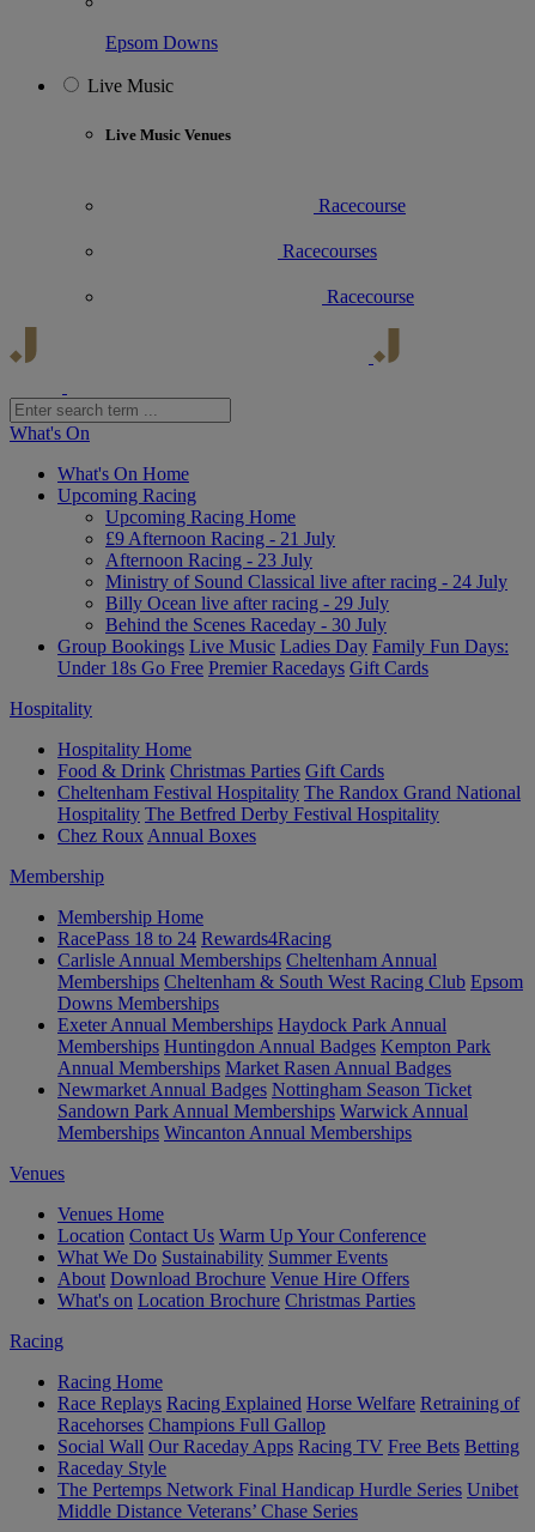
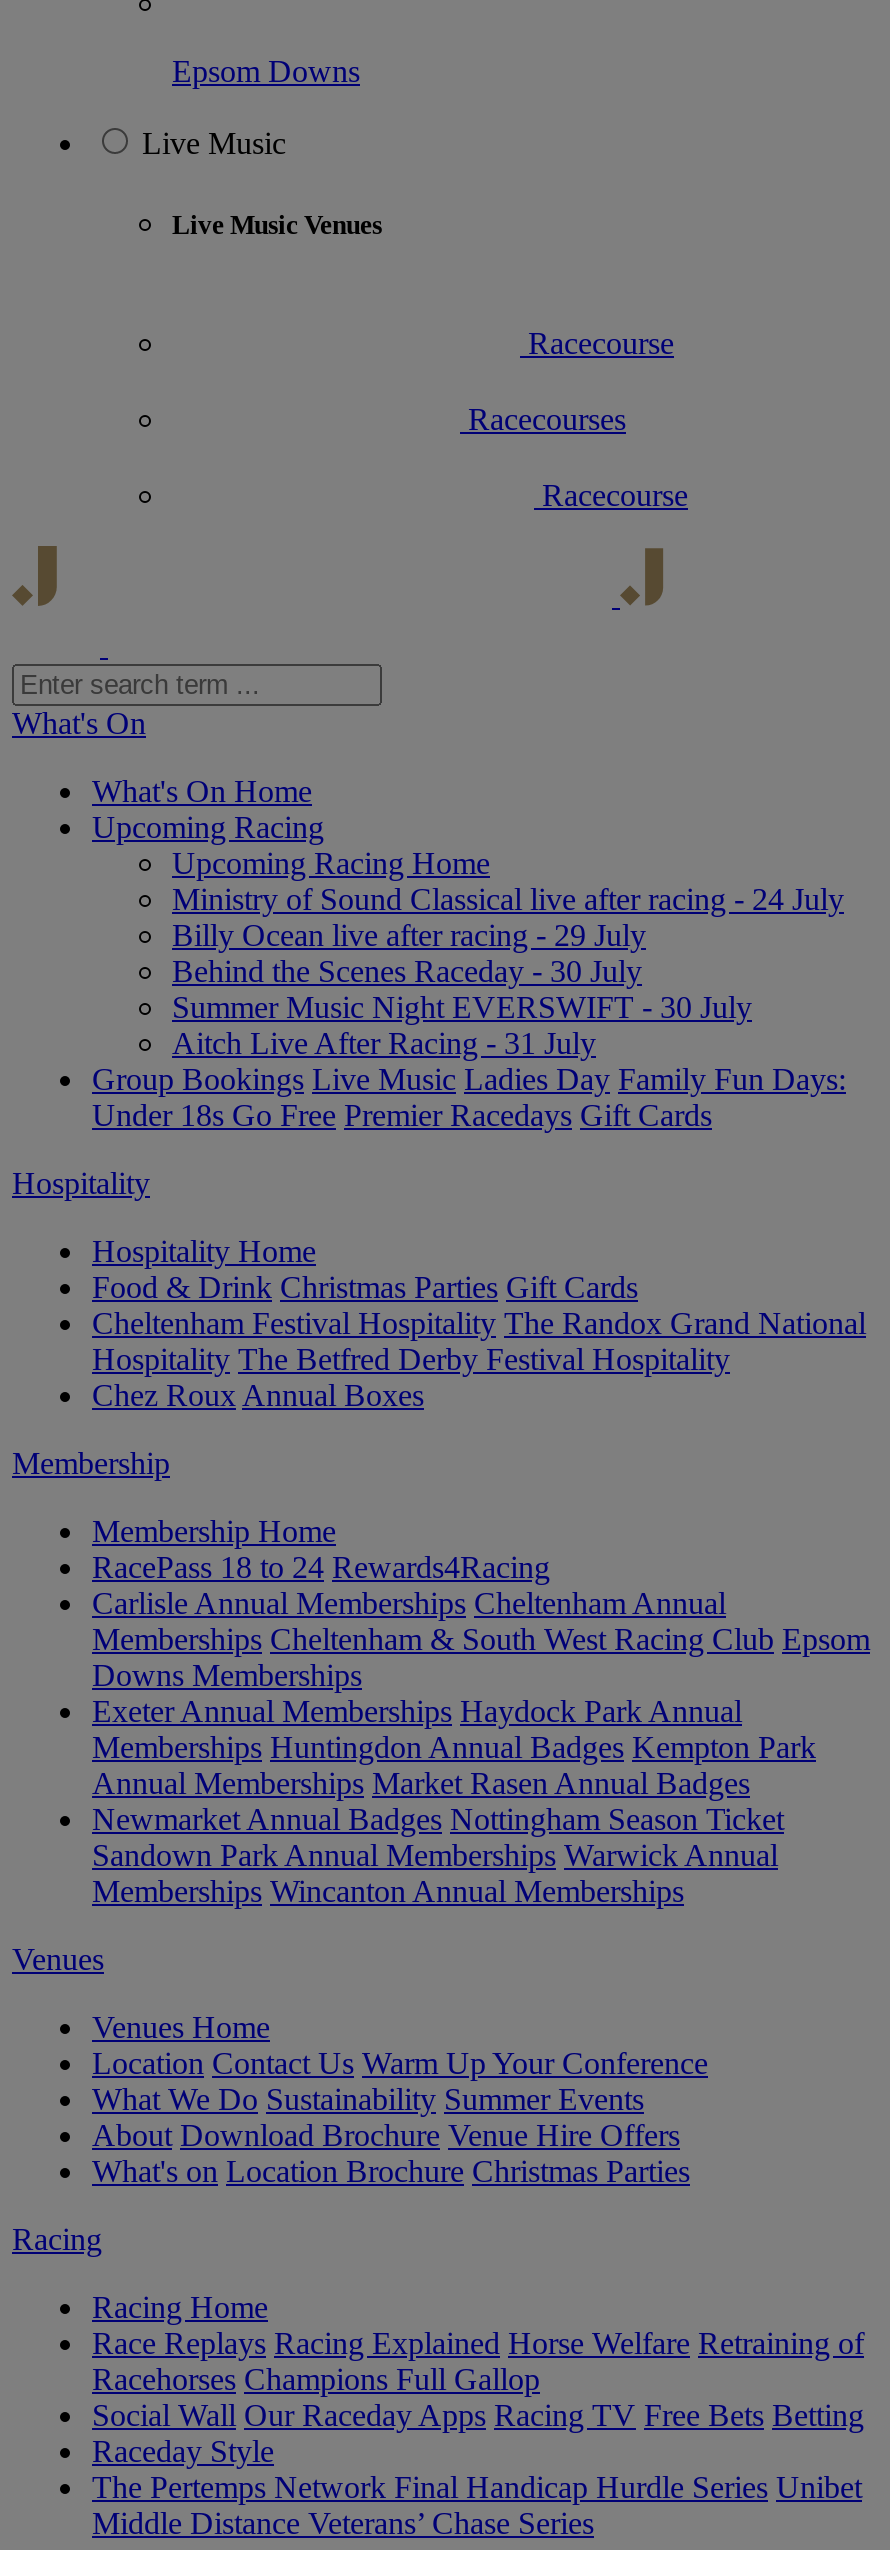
[105,529,335,571] £9 Afternoon Racing - 21 July | Afternoon Racing - 23 July -> none
moved [105,572,507,635] -> [172,883,844,989]: Ministry of Sound Classical live after racing - 24 July | Billy Ocean live after racing - 29 July | Behind the Scenes Raceday - 30 July
none -> [172,991,752,1061] Summer Music Night EVERSWIFT - 30 July | Aitch Live After Racing - 31 July

